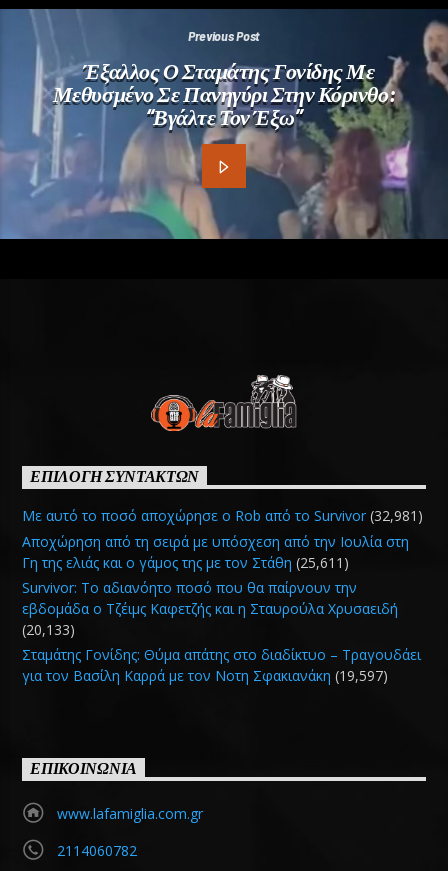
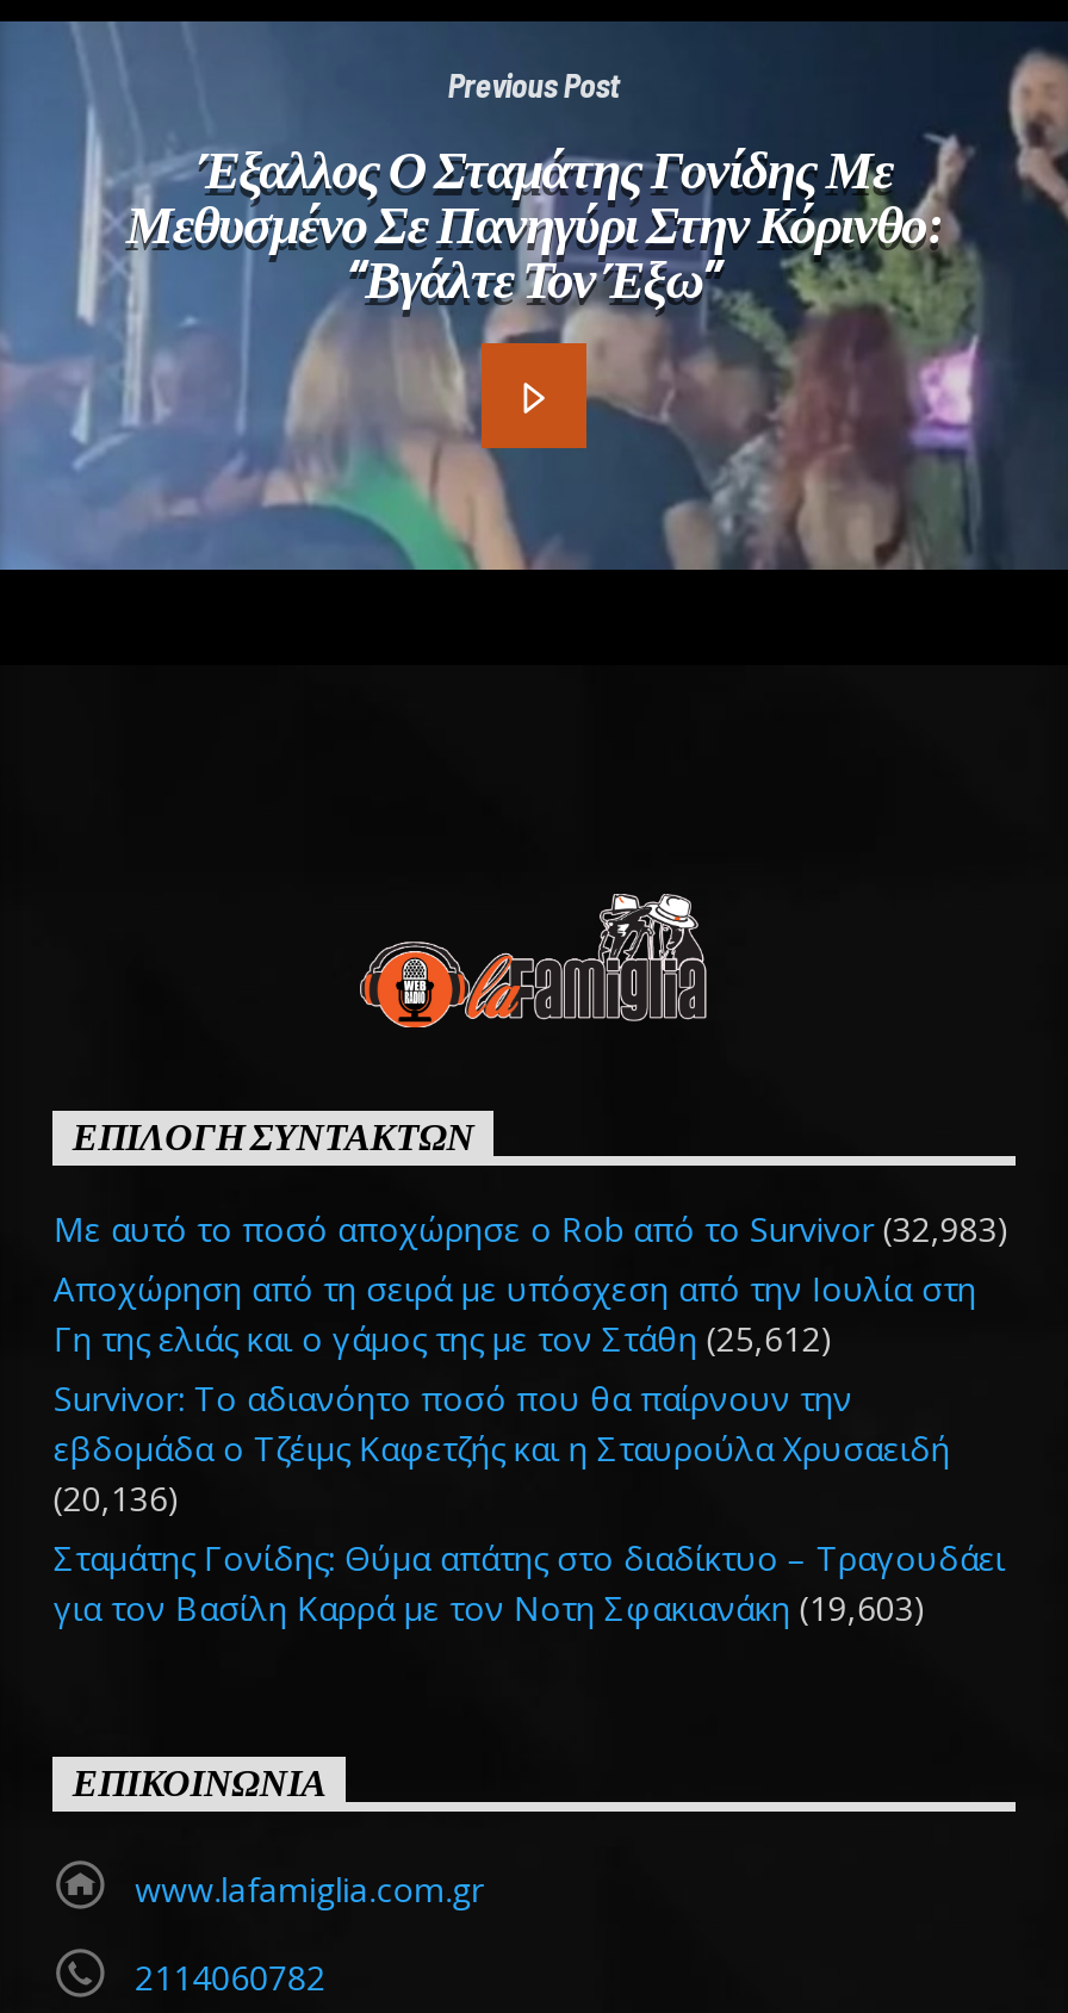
[22,506,423,525] Με αυτό το ποσό αποχώρησε ο Rob από το Survivor (32,981) -> [53,1206,1009,1251] Με αυτό το ποσό αποχώρησε ο Rob από το Survivor (32,983)
[22,552,349,571] Γη της ελιάς και ο γάμος της με τον Στάθη (25,611) -> [53,1316,833,1361] Γη της ελιάς και ο γάμος της με τον Στάθη (25,612)
[22,620,75,639] (20,133) -> [53,1476,180,1521] (20,136)
[22,666,388,685] για τον Βασίλη Καρρά με τον Νοτη Σφακιανάκη (19,597) -> [53,1586,926,1631] για τον Βασίλη Καρρά με τον Νοτη Σφακιανάκη (19,603)

